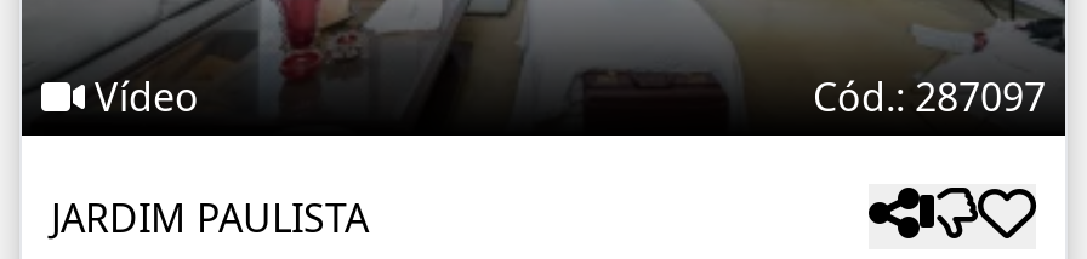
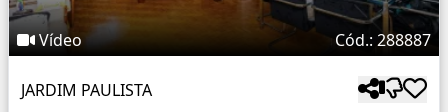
[813,71,1046,124] Cód.: 287097 -> [335,29,431,51] Cód.: 288887

